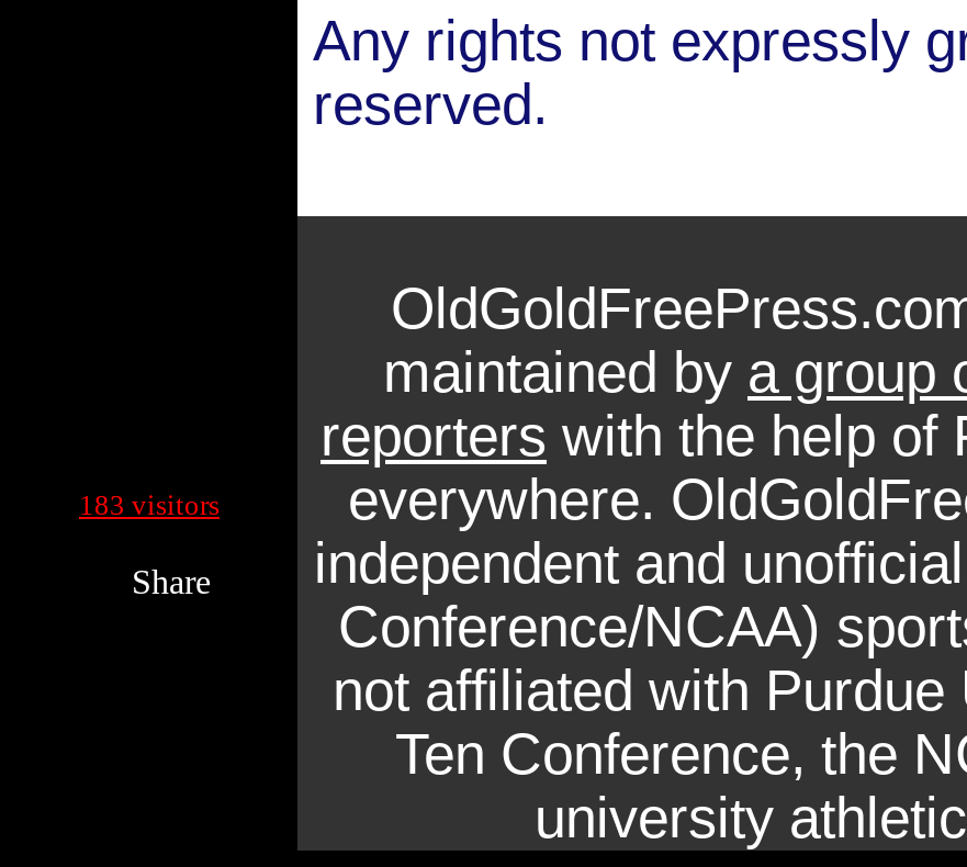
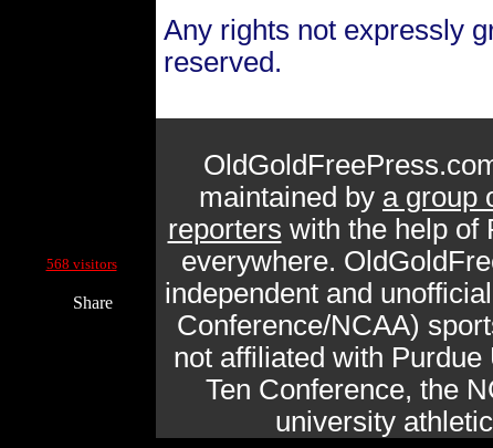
[79,488,220,521] 183 visitors -> [46,256,117,272] 568 visitors

